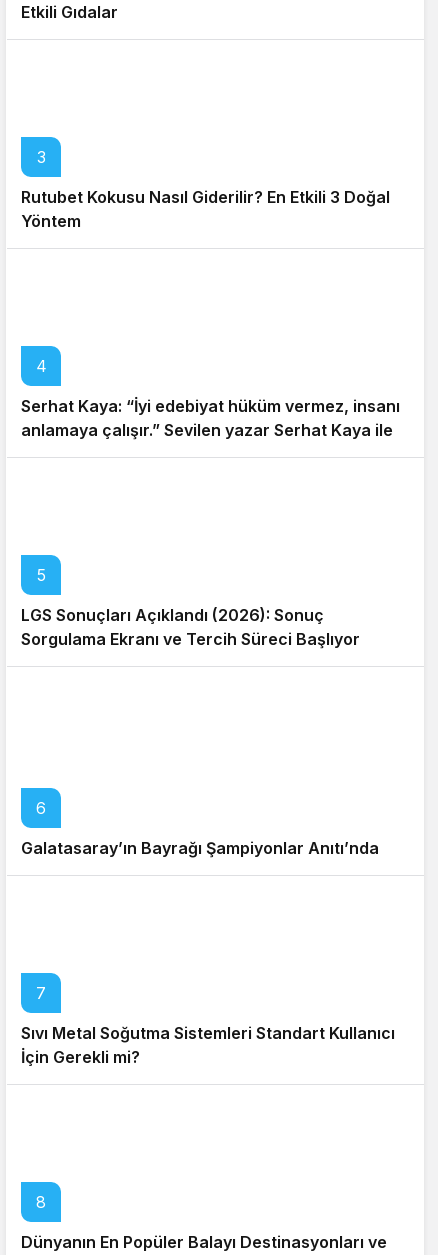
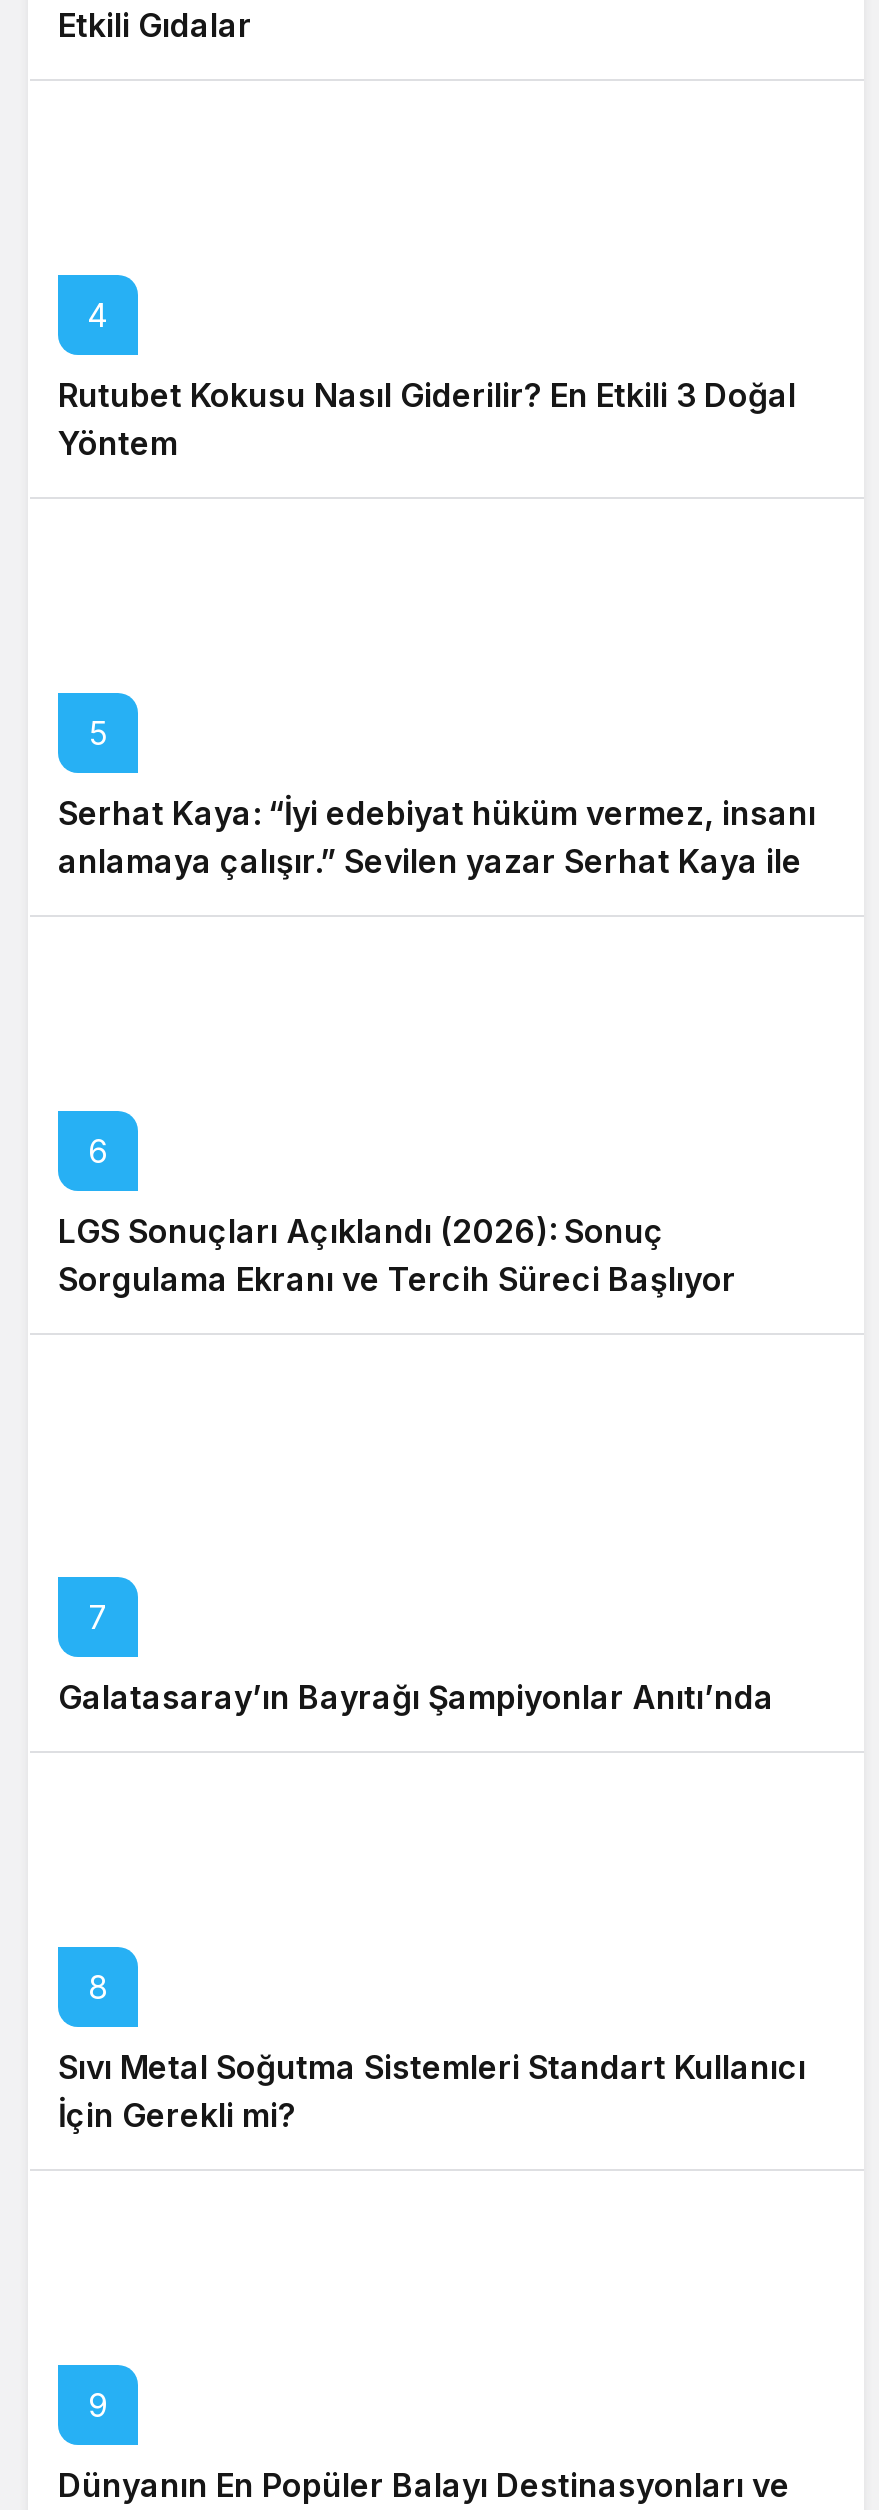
[36,147,45,167] 3 -> [87,295,109,335] 4
[35,356,46,376] 4 -> [89,713,107,753] 5
[36,565,45,585] 5 -> [88,1131,108,1171] 6
[36,798,46,818] 6 -> [88,1597,108,1637] 7
[36,983,46,1003] 7 -> [88,1967,108,2007] 8
[36,1192,46,1212] 8 -> [88,2385,108,2425] 9

